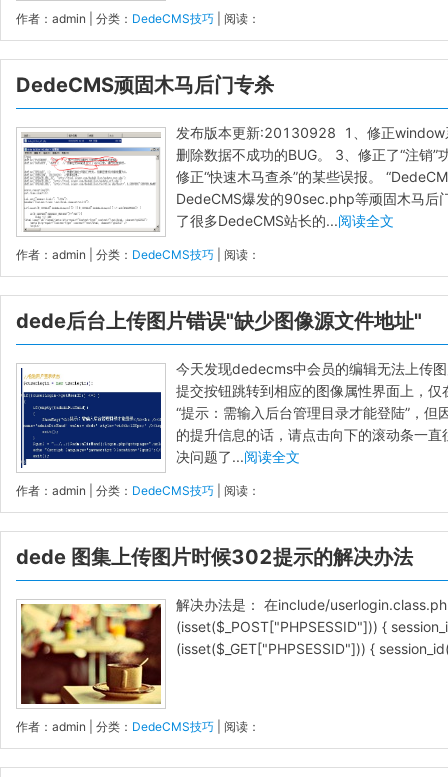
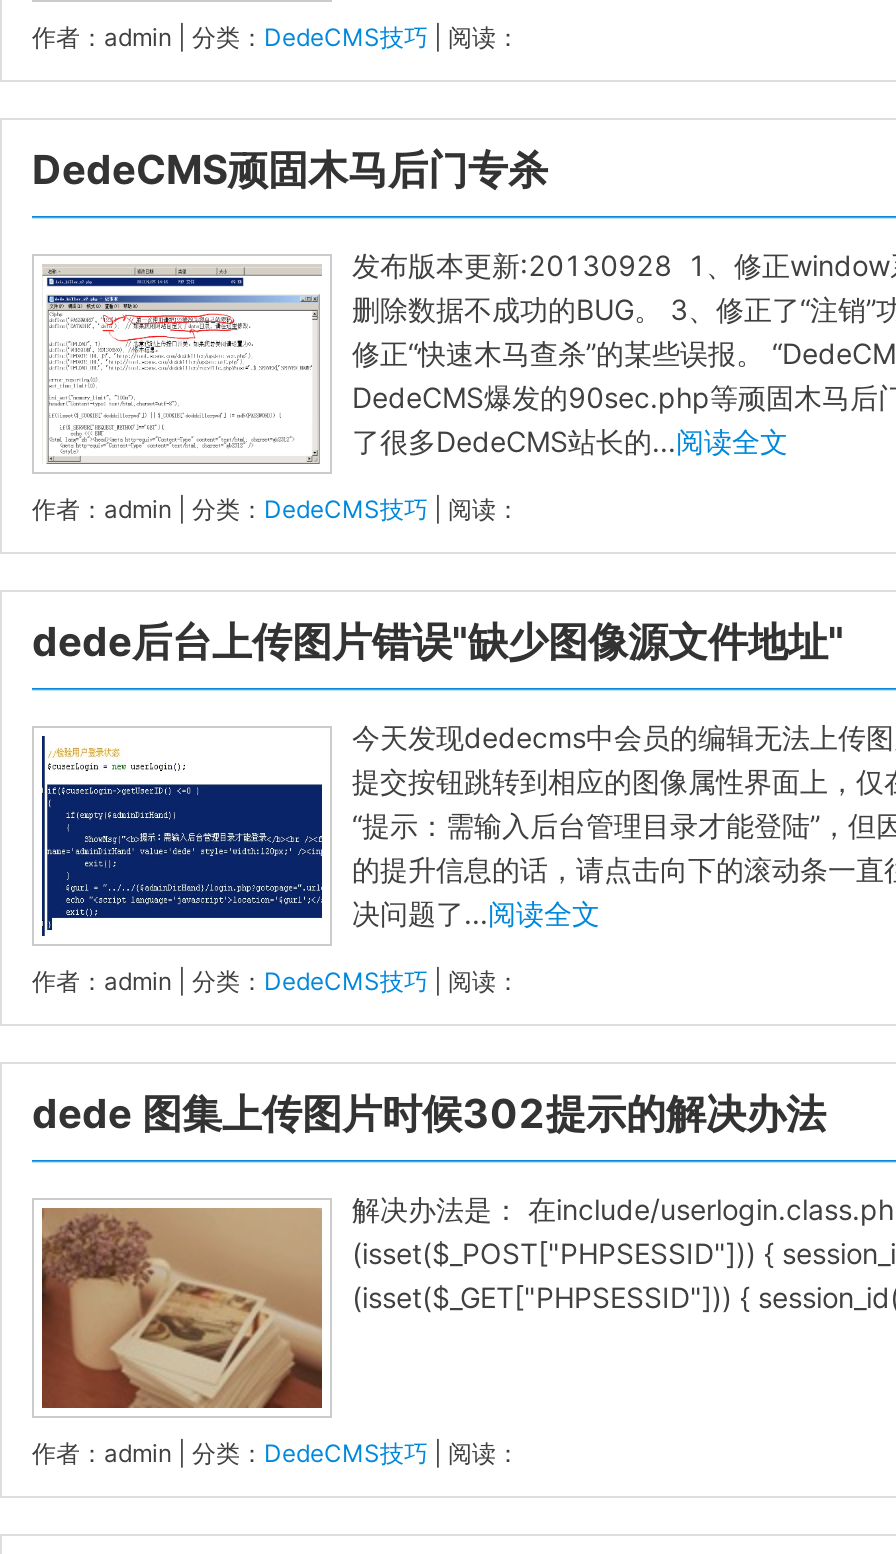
[20,604,162,705] [image] -> [40,1208,324,1410] [image]

